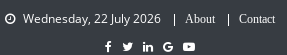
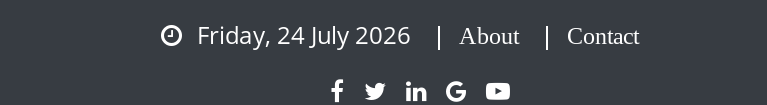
[23,10,161,27] Wednesday, 22 July 2026 -> [197,18,411,52] Friday, 24 July 2026

